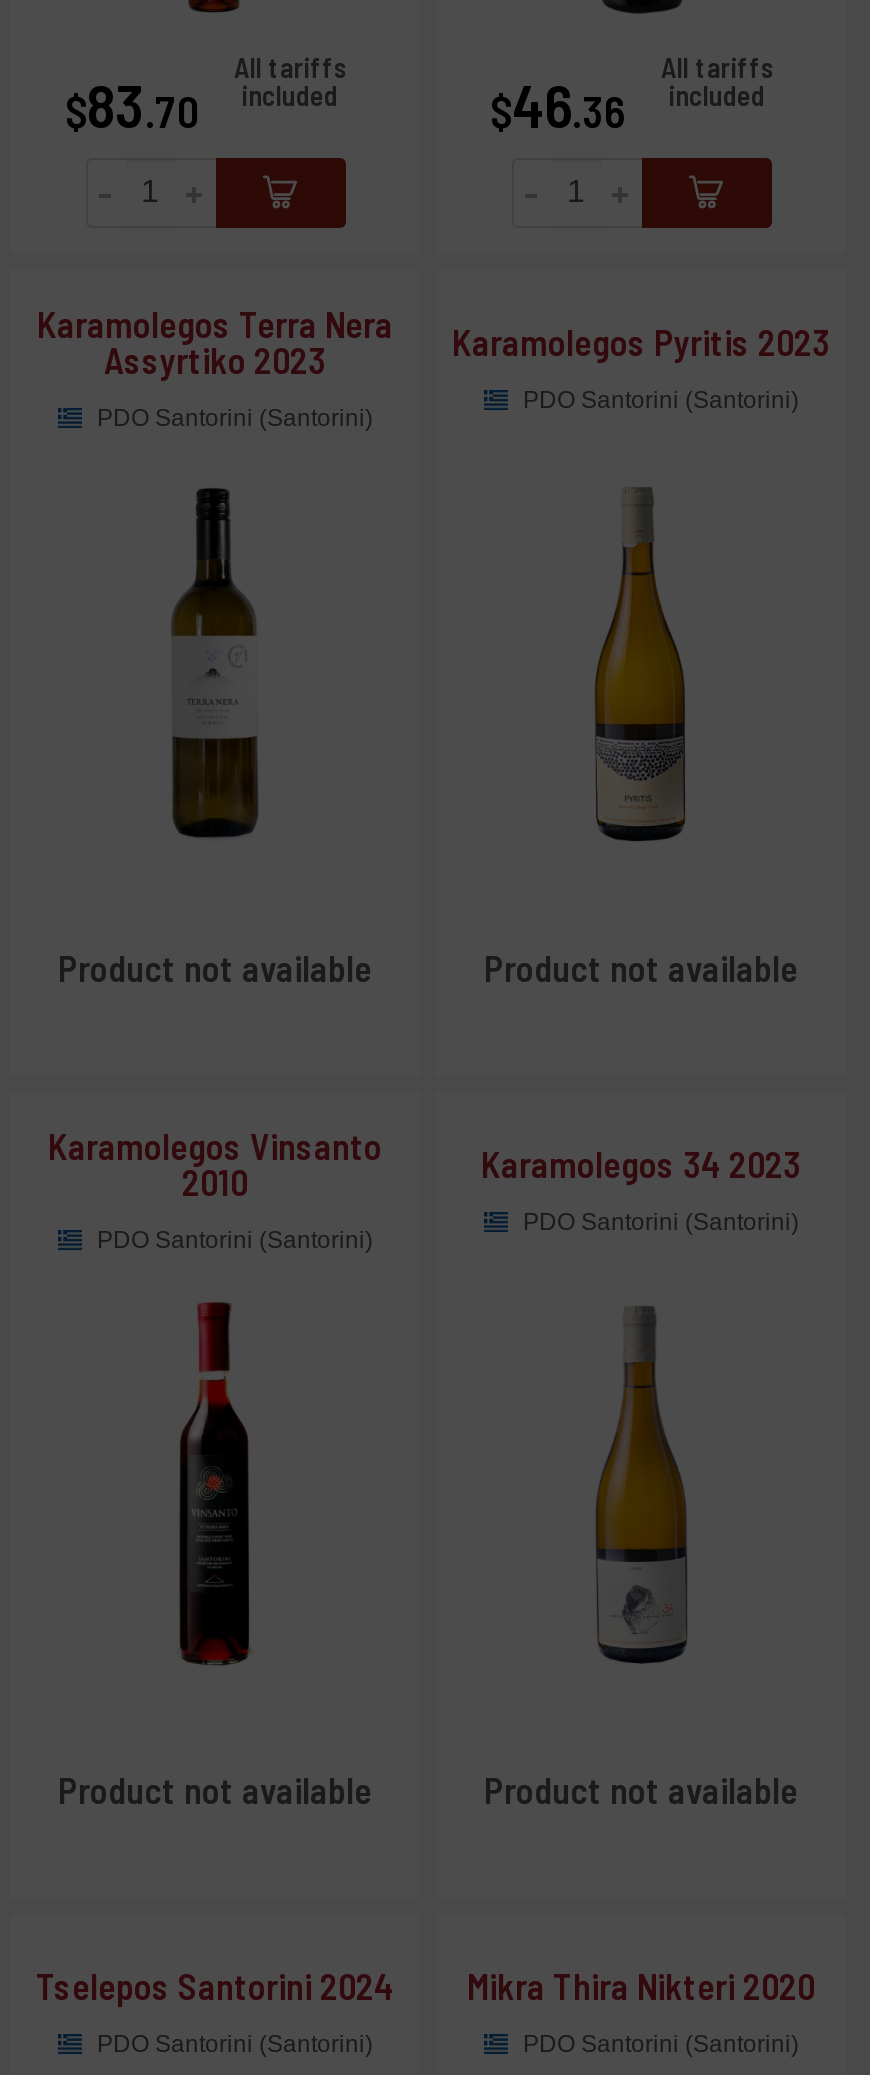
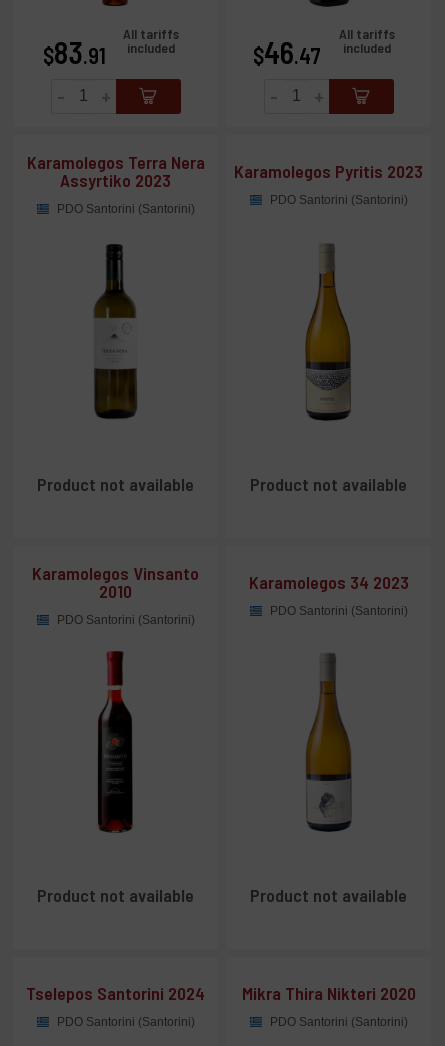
[65,68,199,140] $83.70 -> [42,34,105,70] $83.91
[490,68,626,140] $46.36 -> [253,34,321,70] $46.47

